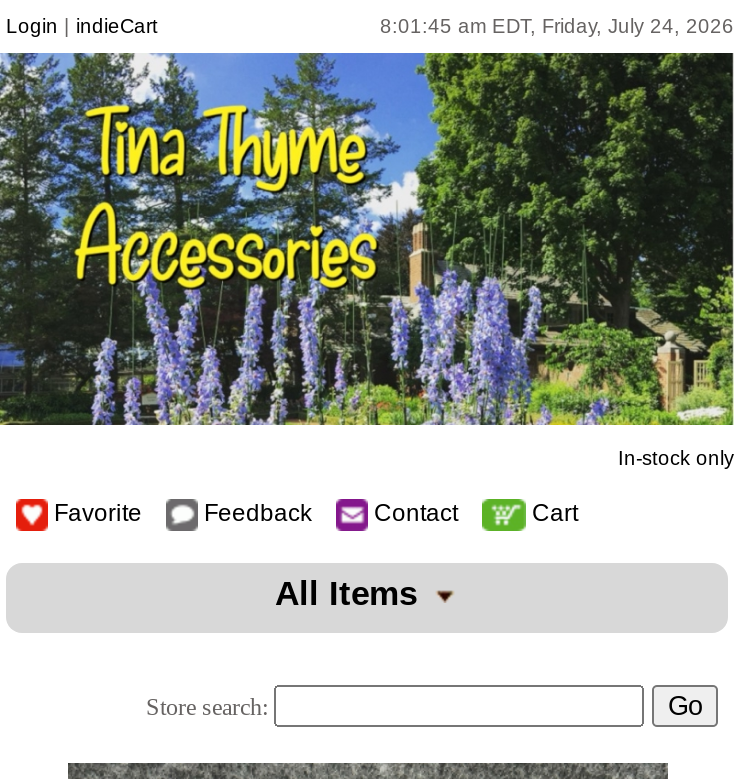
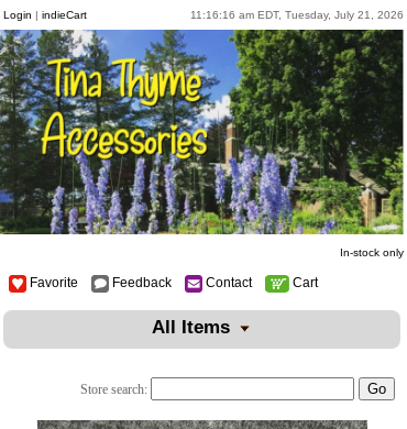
[380,15,734,37] 8:01:45 am EDT, Friday, July 24, 2026 -> [190,9,404,21] 11:16:16 am EDT, Tuesday, July 21, 2026

